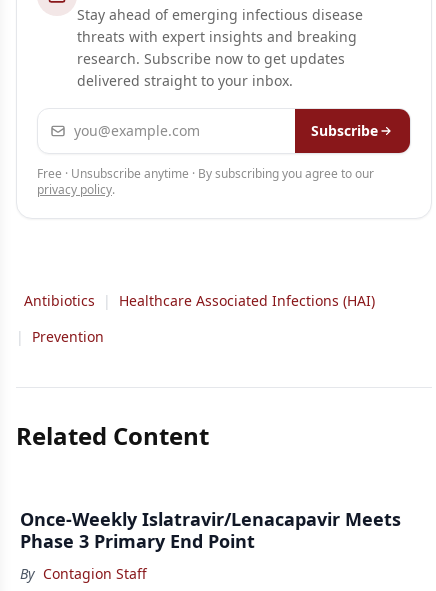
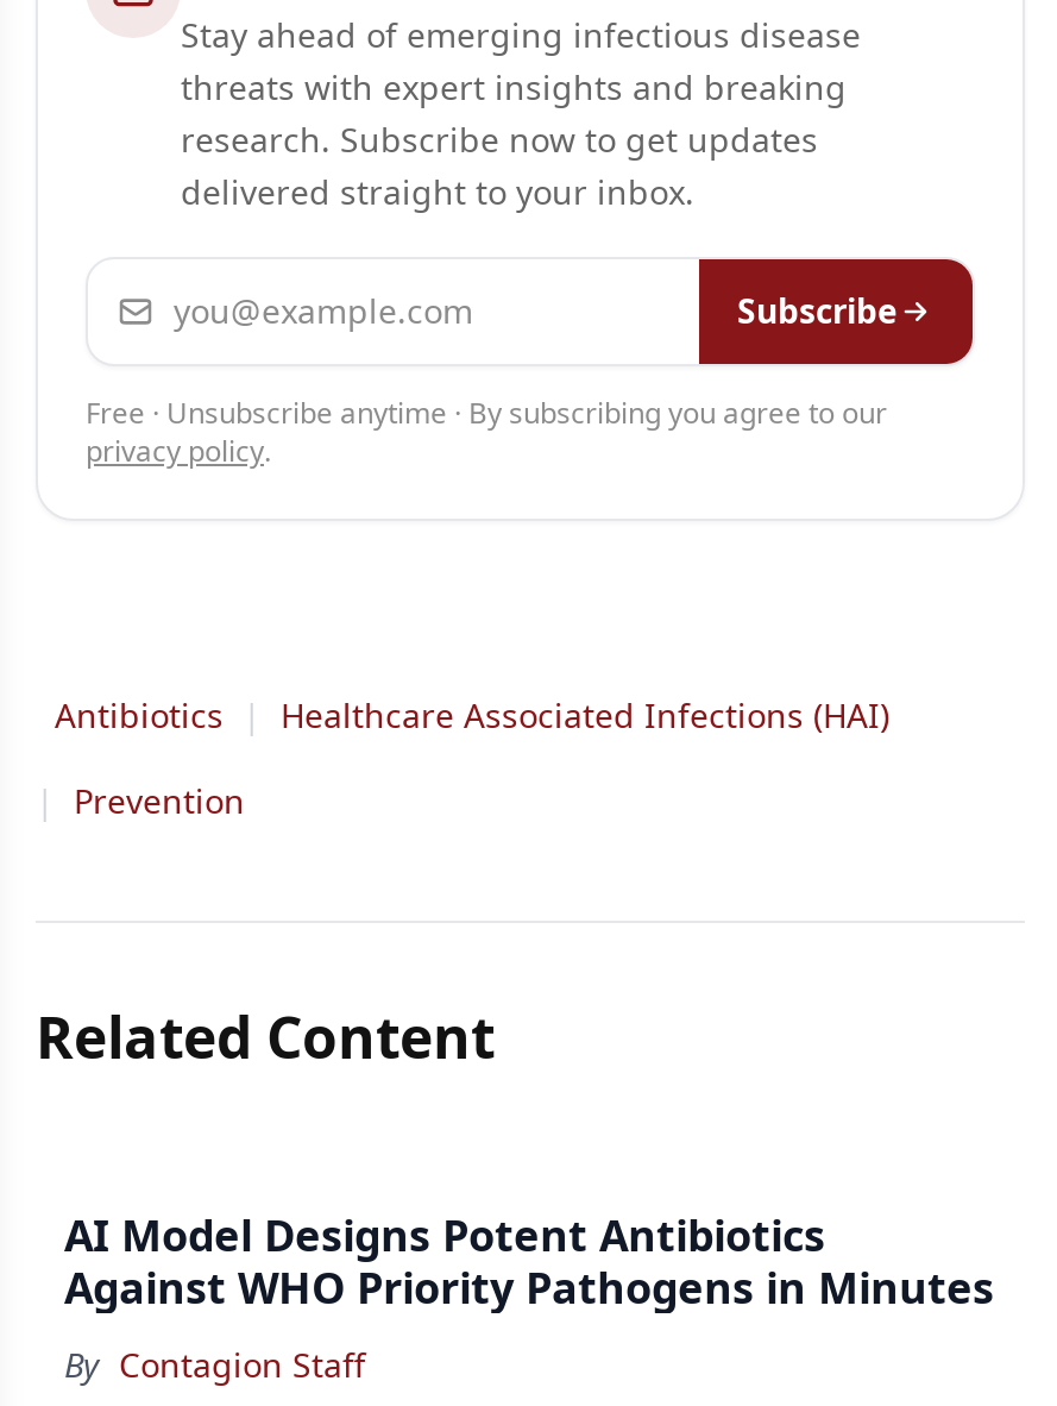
[20,507,401,553] Once-Weekly Islatravir/Lenacapavir Meets | Phase 3 Primary End Point -> [64,1206,994,1316] AI Model Designs Potent Antibiotics | Against WHO Priority Pathogens in Minutes

